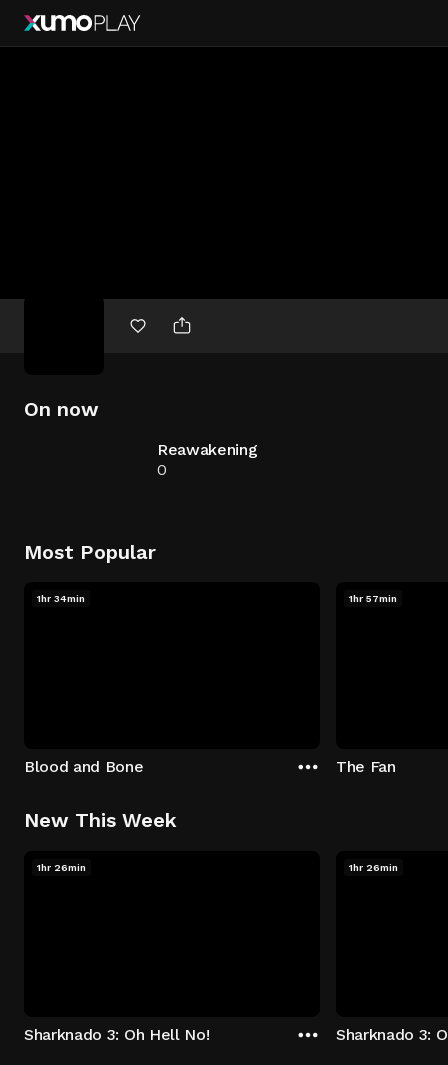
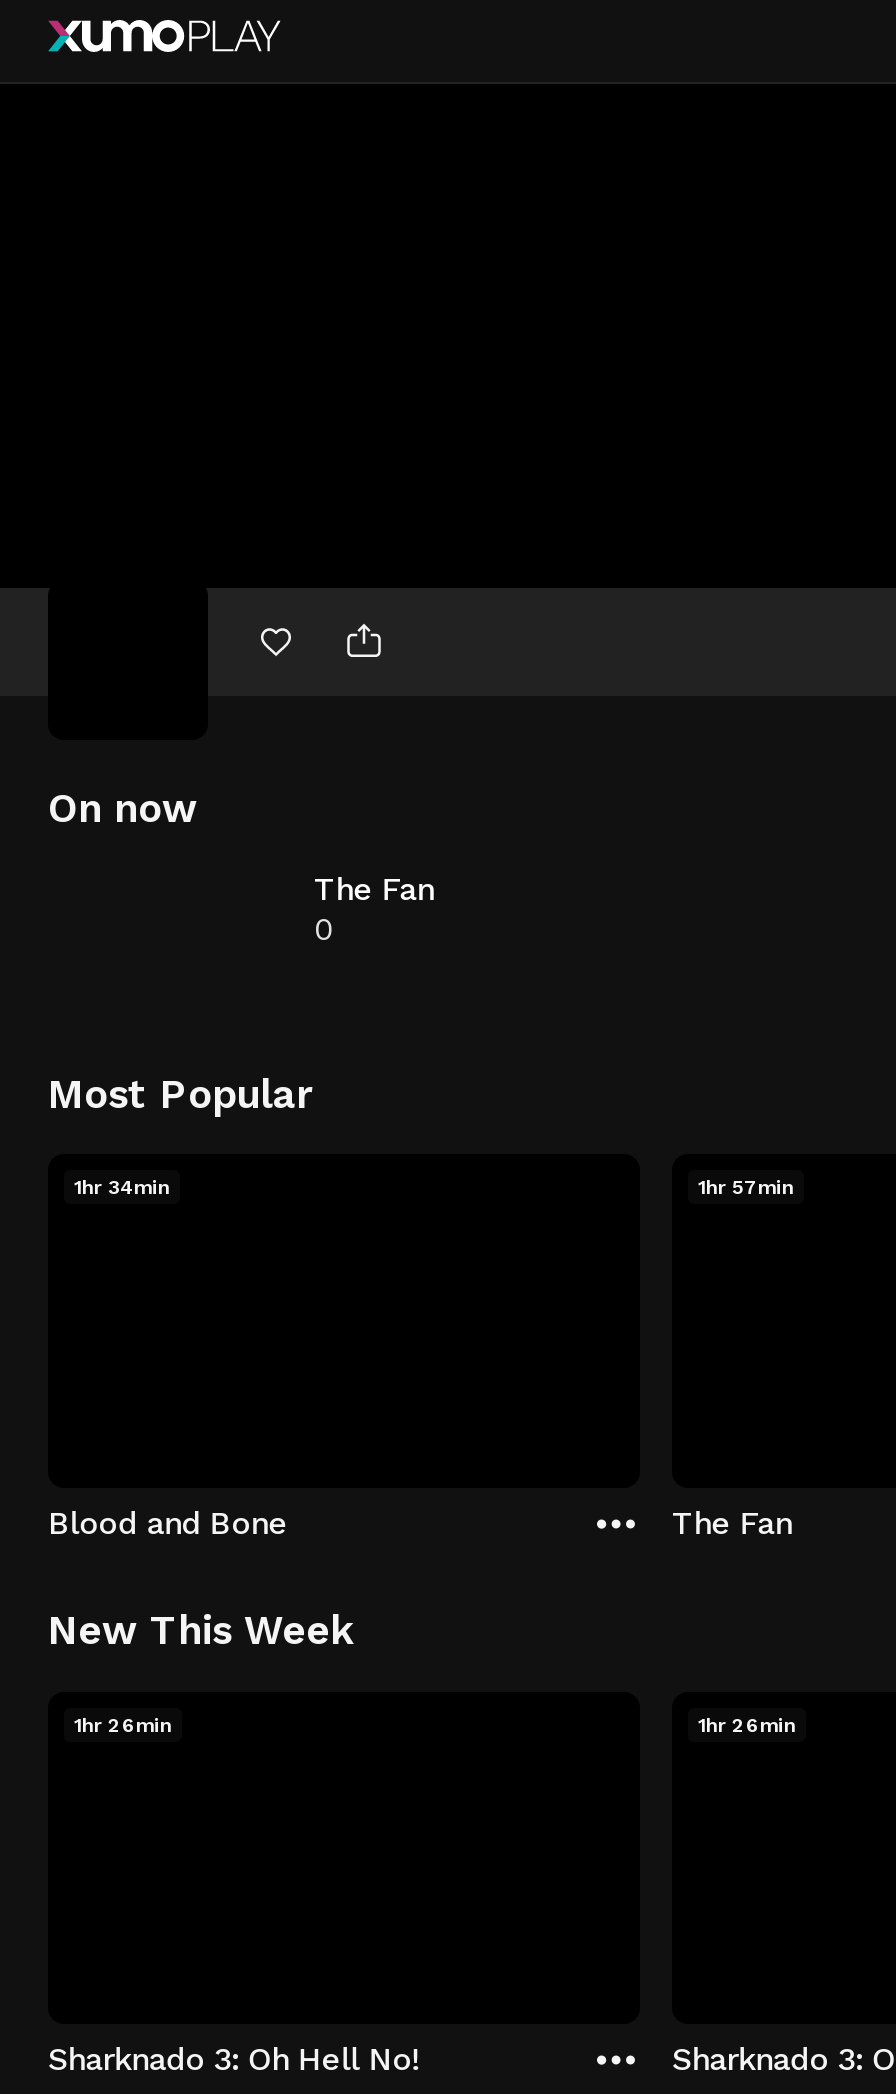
[157,440,257,459] Reawakening -> [314,870,434,908] The Fan

